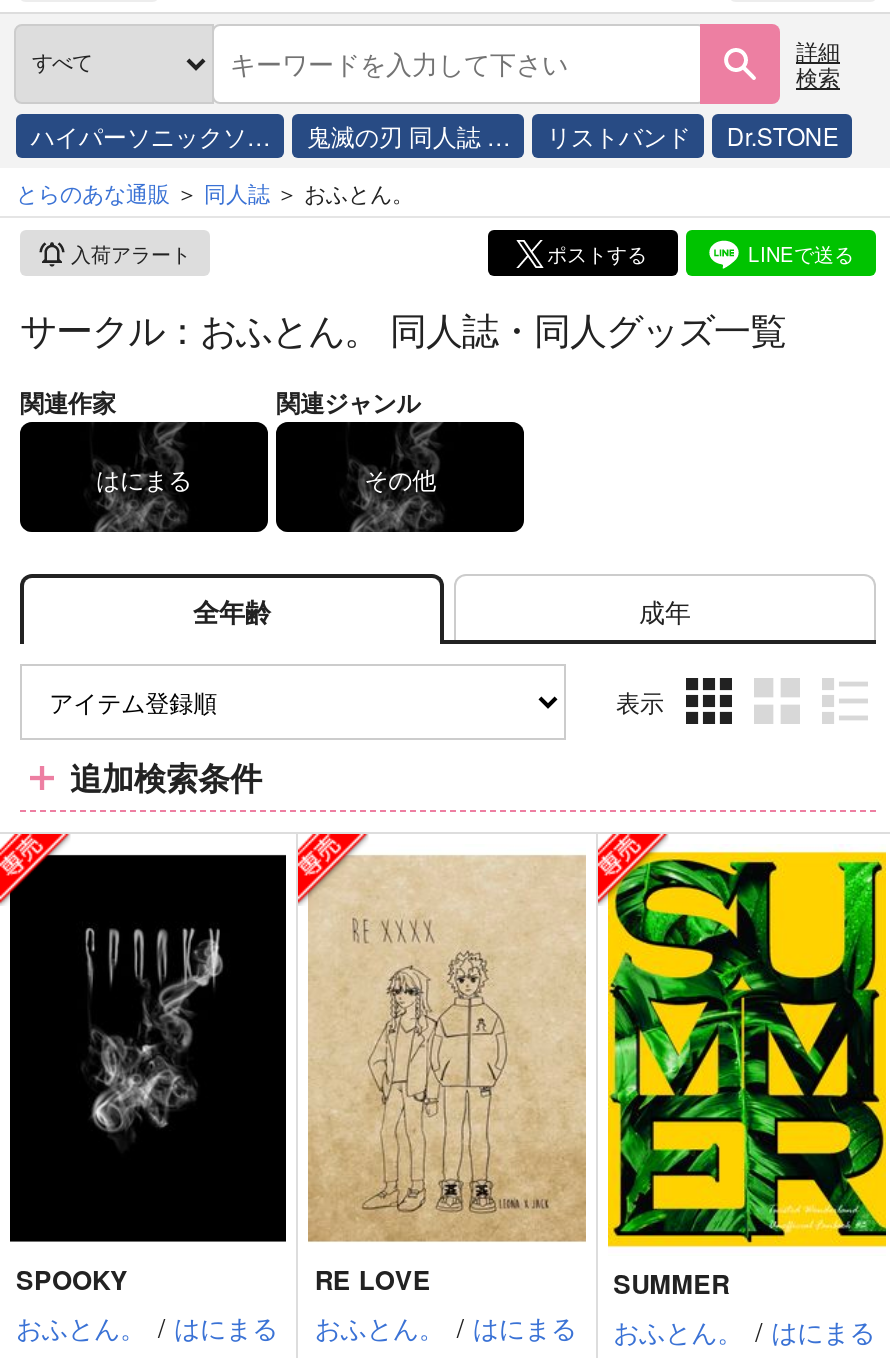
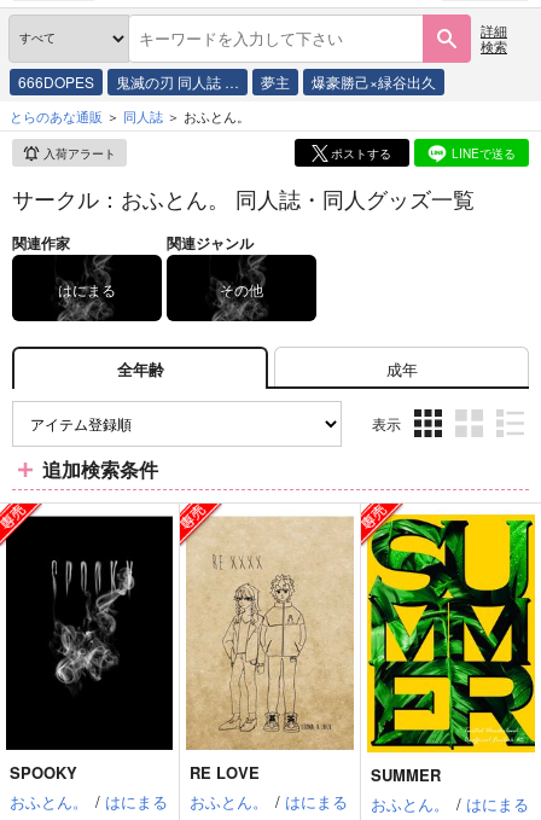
[31,118,271,152] ハイパーソニックソ… -> [19,71,95,92] 666DOPES
[547,118,839,152] リストバンド | Dr.STONE -> [261,71,436,92] 夢主 | 爆豪勝己×緑谷出久

